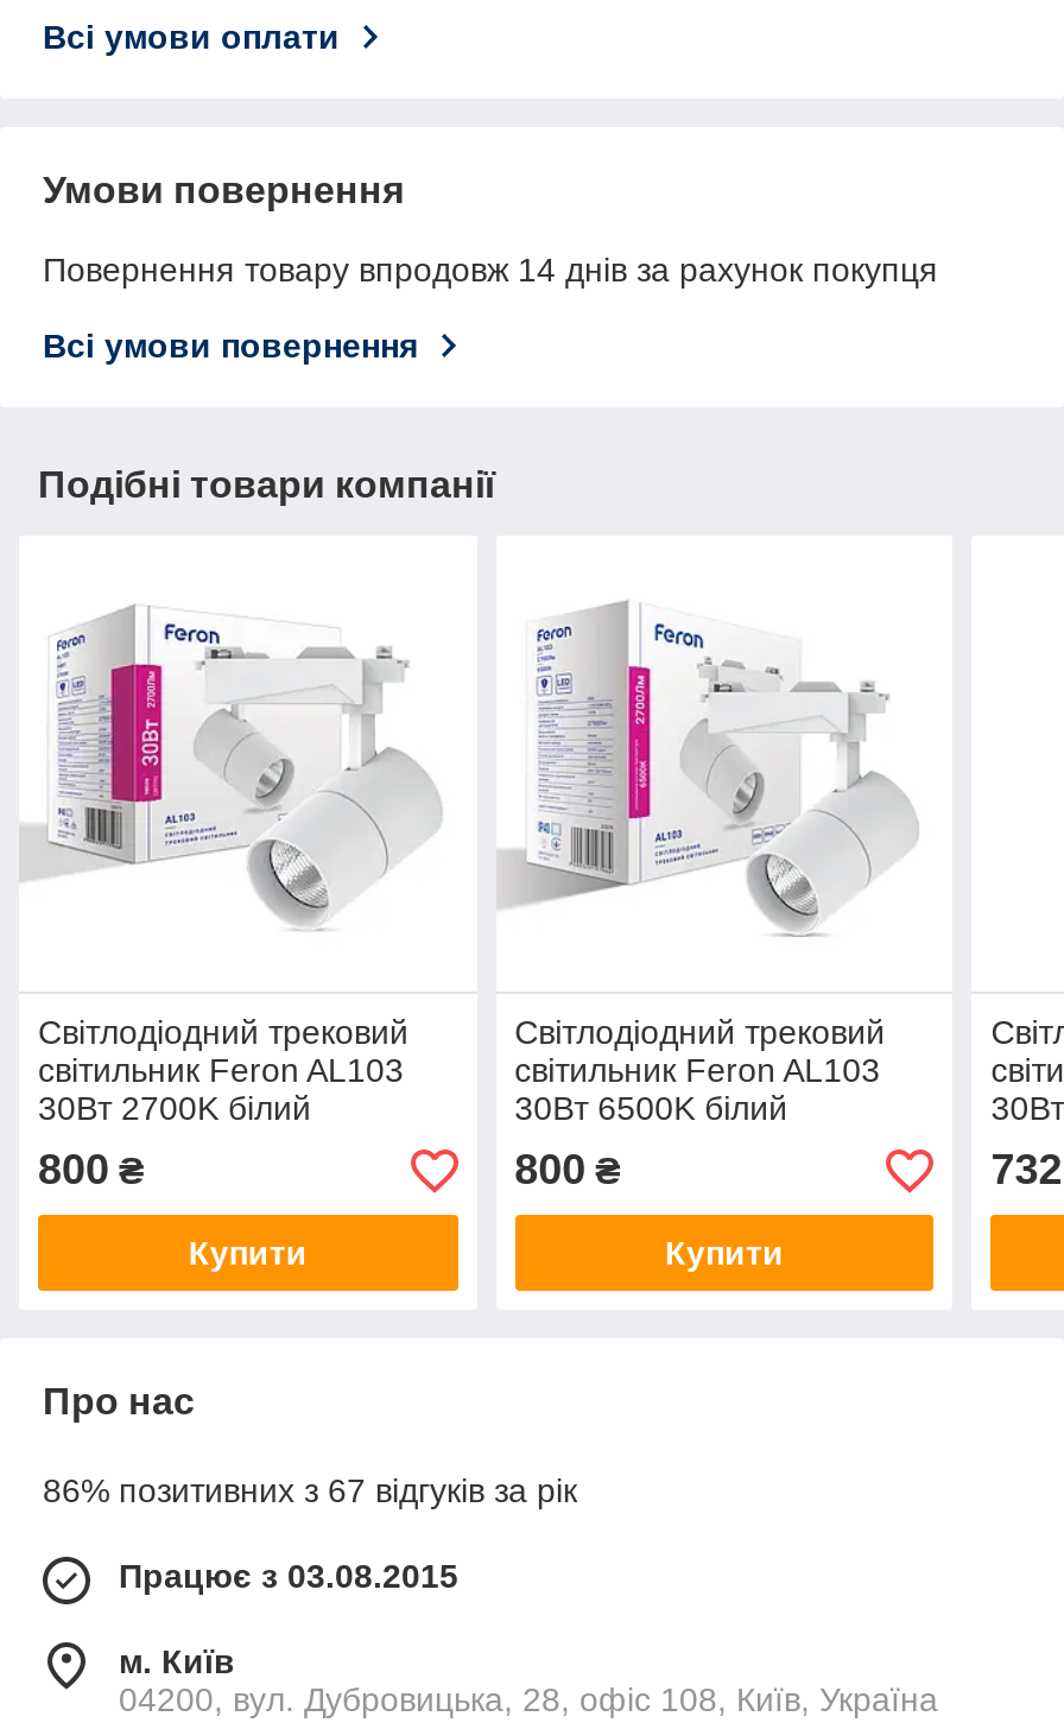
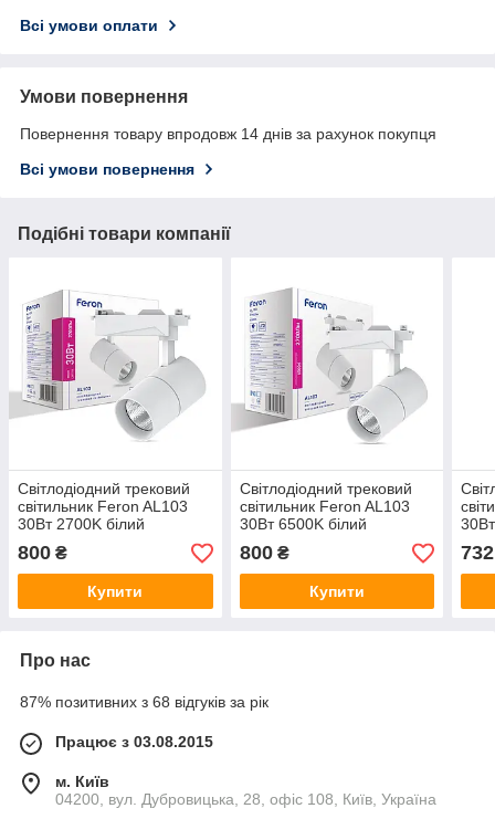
[43,1472,577,1510] 86% позитивних з 67 відгуків за рік -> [20,693,268,711] 87% позитивних з 68 відгуків за рік

